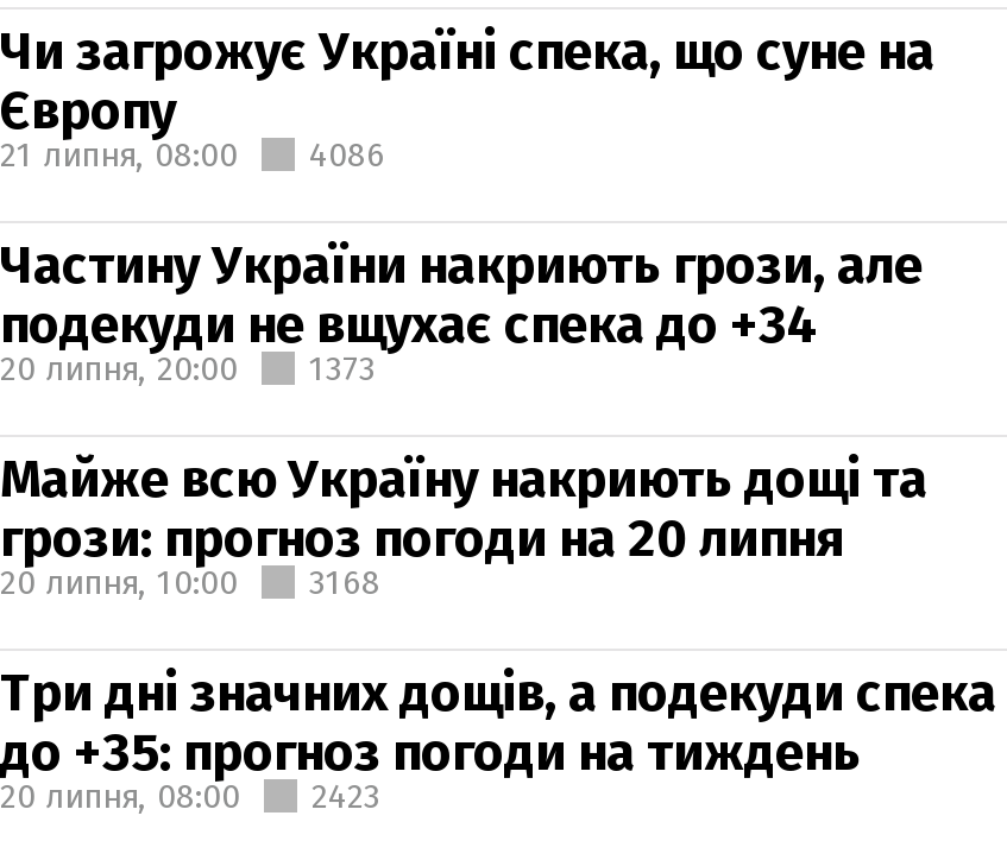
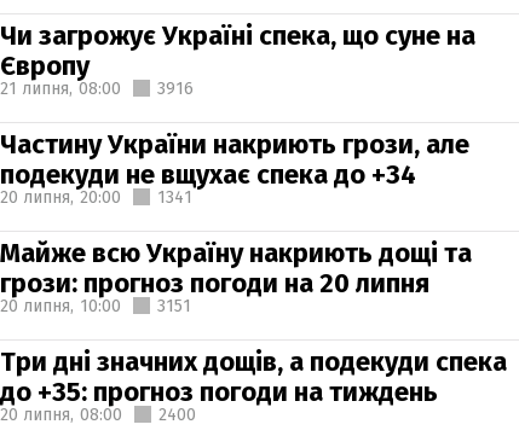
[0,134,385,175] 21 липня, 08:00 4086 -> [0,78,194,98] 21 липня, 08:00 3916
[0,348,376,388] 20 липня, 20:00 1373 -> [0,187,192,207] 20 липня, 20:00 1341
[0,562,380,602] 20 липня, 10:00 3168 -> [0,295,191,316] 20 липня, 10:00 3151
[0,776,380,816] 20 липня, 08:00 2423 -> [0,404,196,425] 20 липня, 08:00 2400

